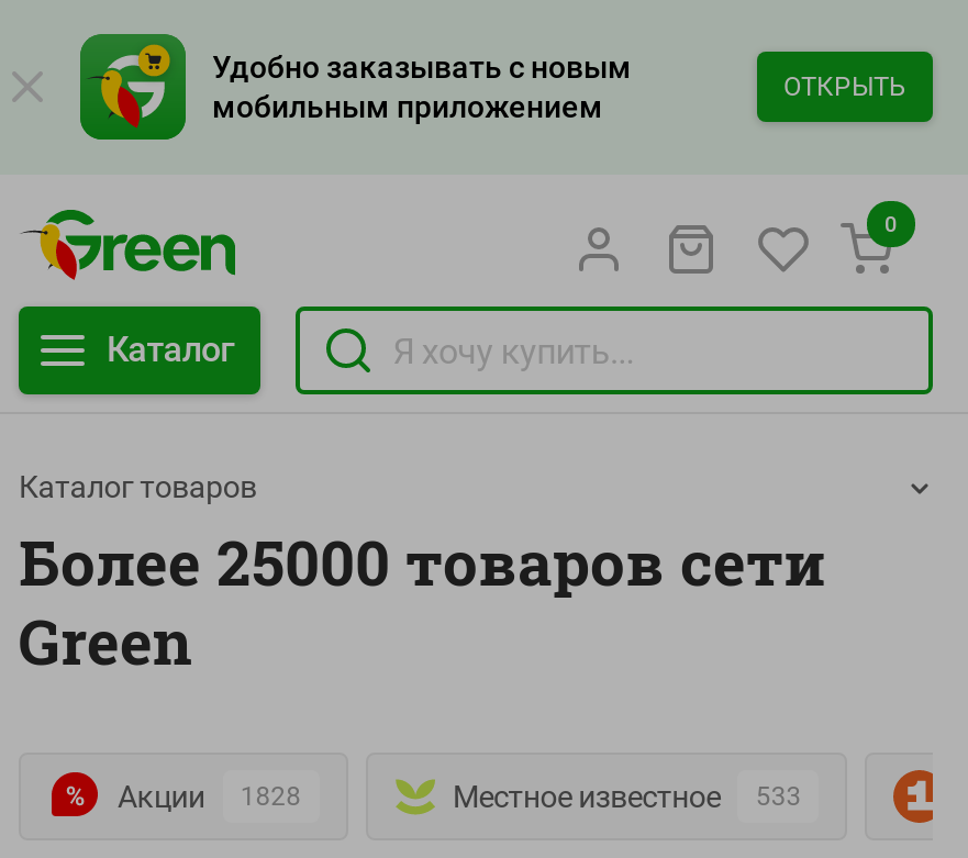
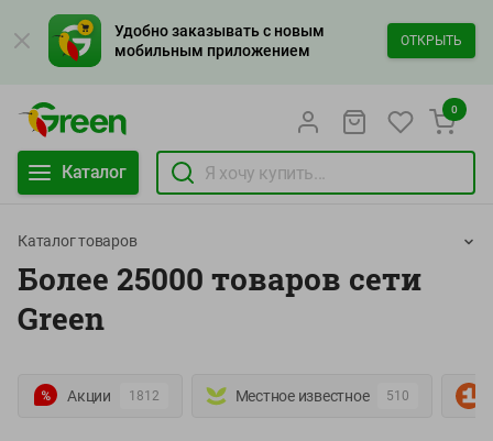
[118,779,301,814] Акции 1828 -> [67,387,159,405] Акции 1812
[453,779,801,814] Местное известное 533 -> [235,387,410,405] Местное известное 510

